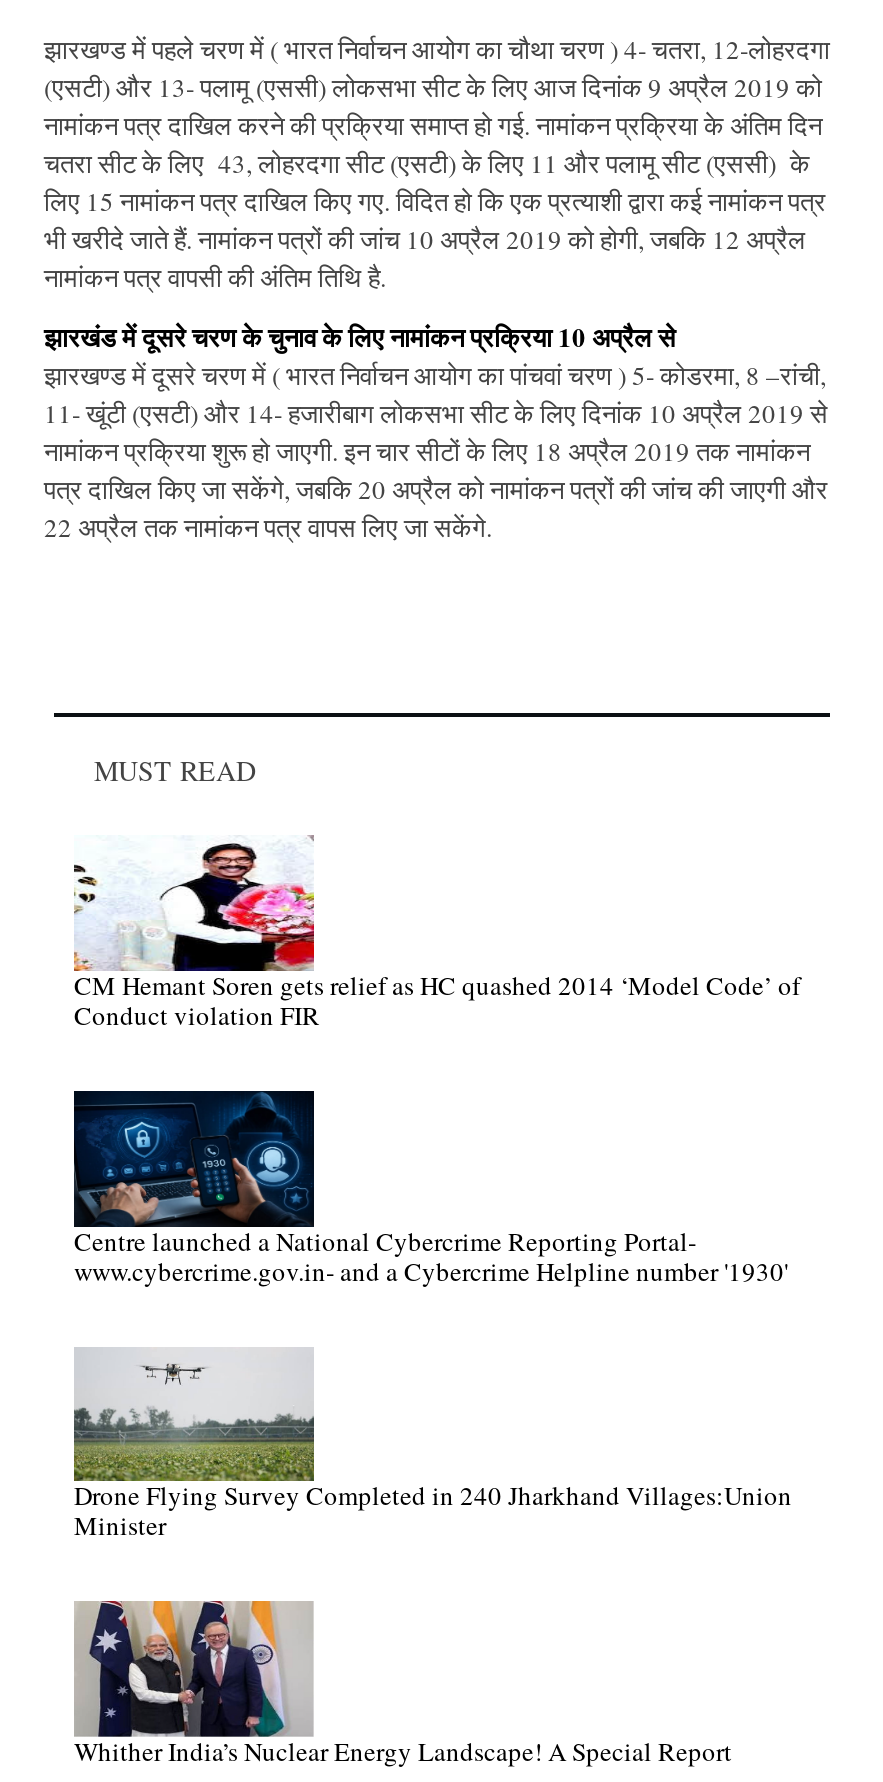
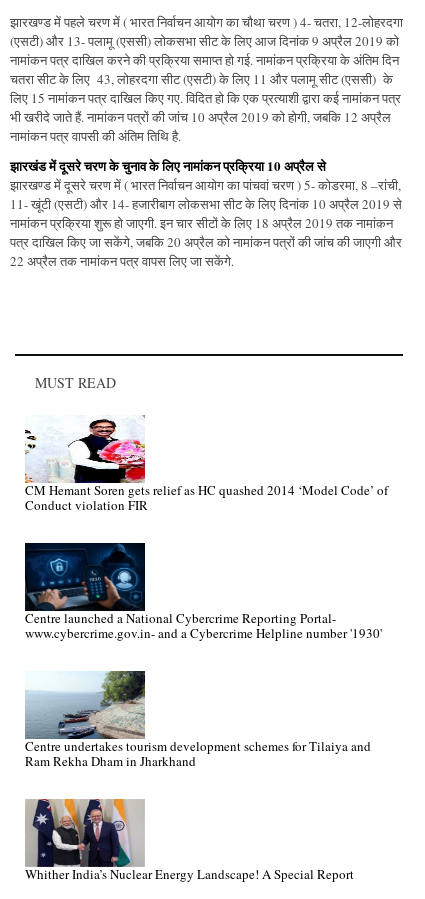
[72,1347,792,1544] [image] | Drone Flying Survey Completed in 240 Jharkhand Villages:Union | Minister -> [25,670,371,770] [image] | Centre undertakes tourism development schemes for Tilaiya and | Ram Rekha Dham in Jharkhand

